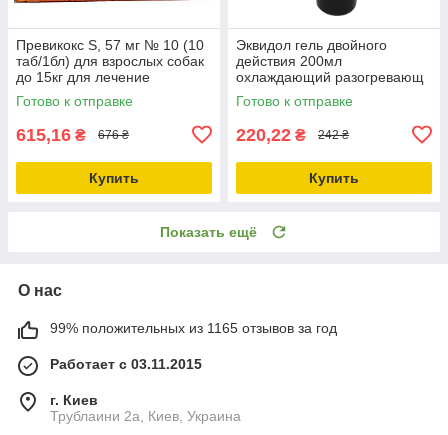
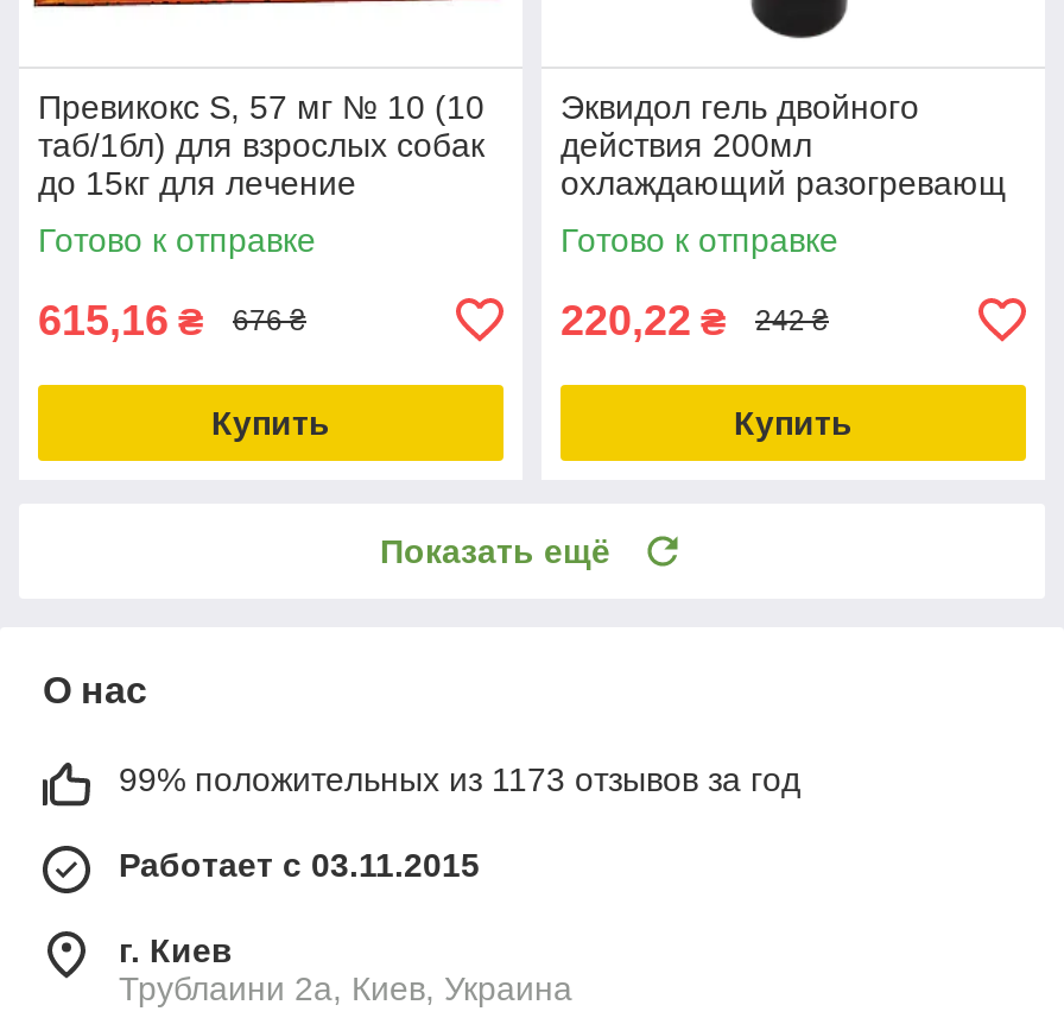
[50,320,337,336] 99% положительных из 1165 отзывов за год -> [119,760,800,798] 99% положительных из 1173 отзывов за год

